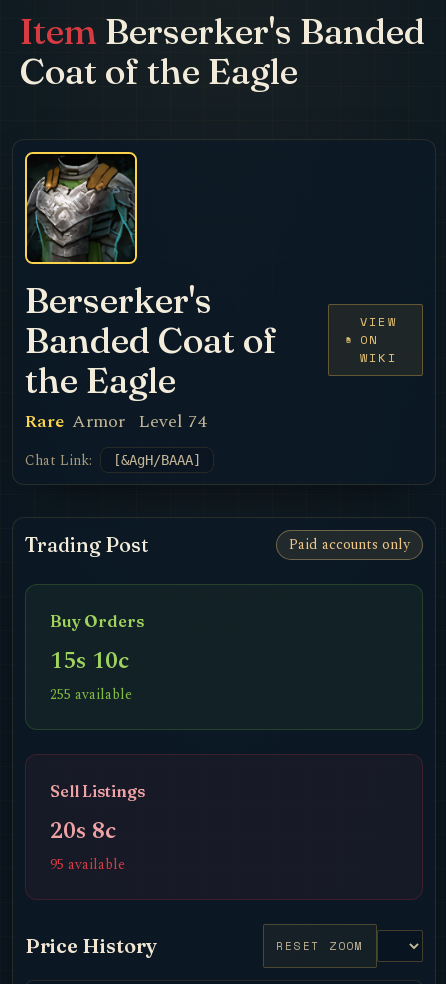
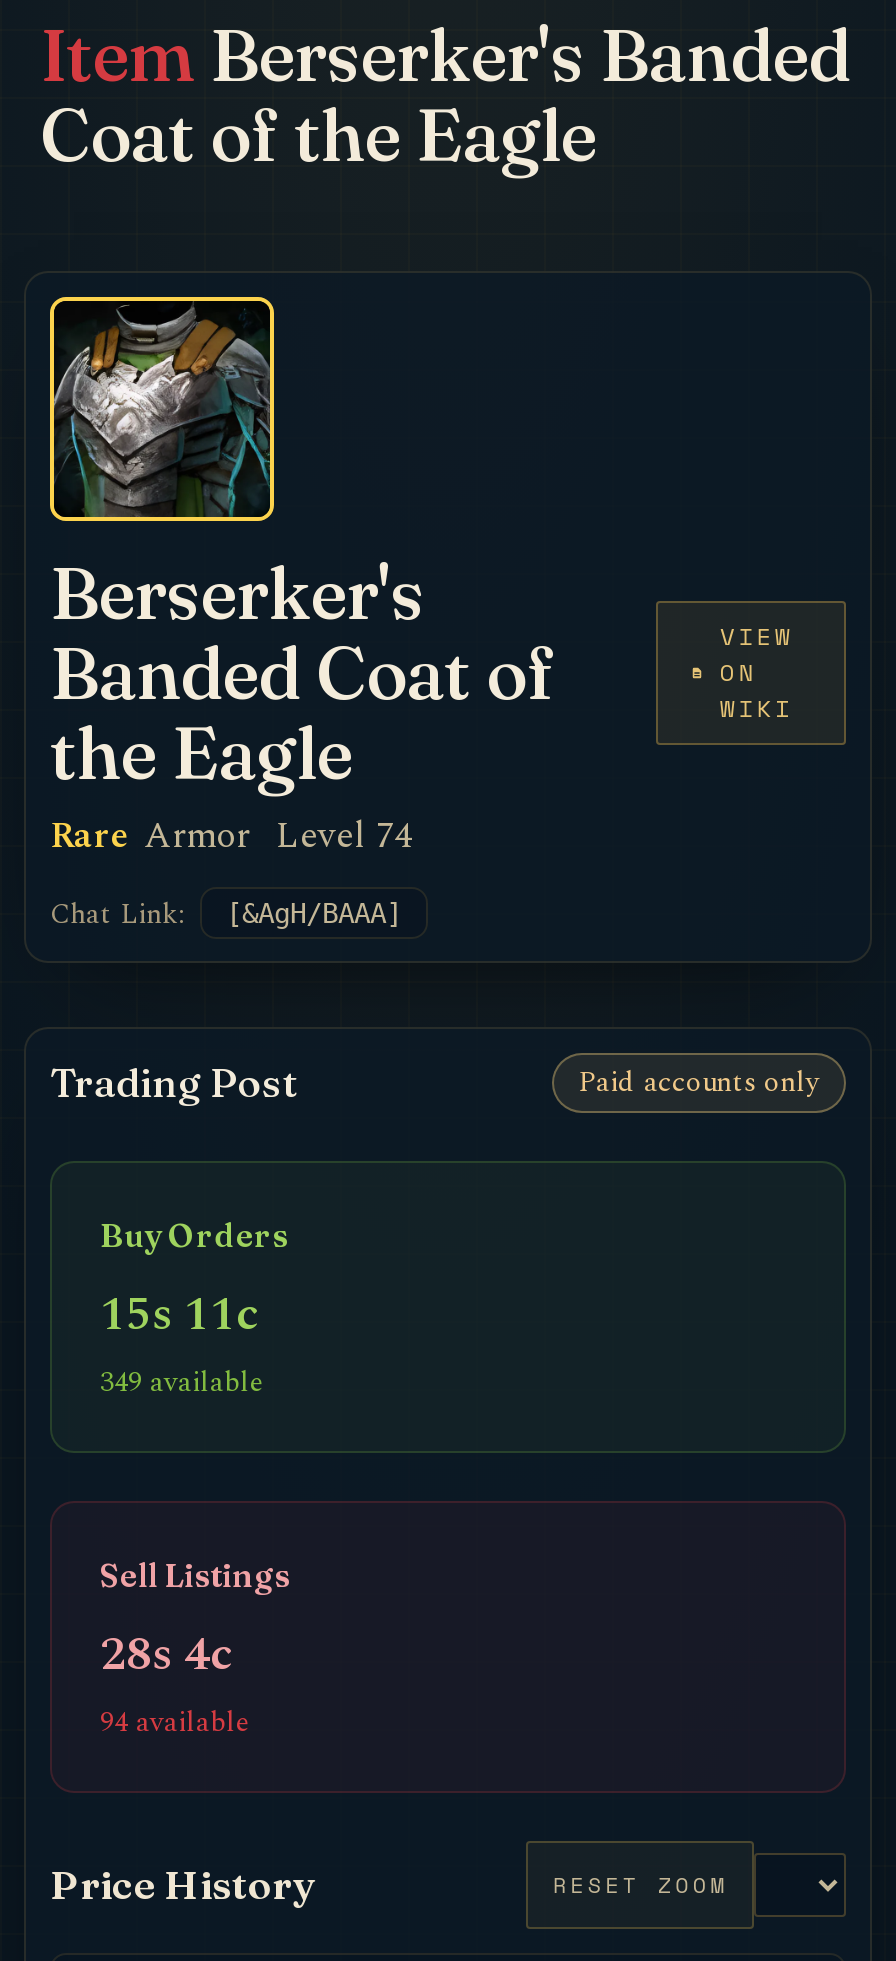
[50,643,129,679] 15s 10c -> [100,1279,258,1351] 15s 11c
[50,684,132,705] 255 available -> [100,1361,264,1403] 349 available
[50,813,125,875] 20s 8c | 95 available -> [100,1619,250,1743] 28s 4c | 94 available

